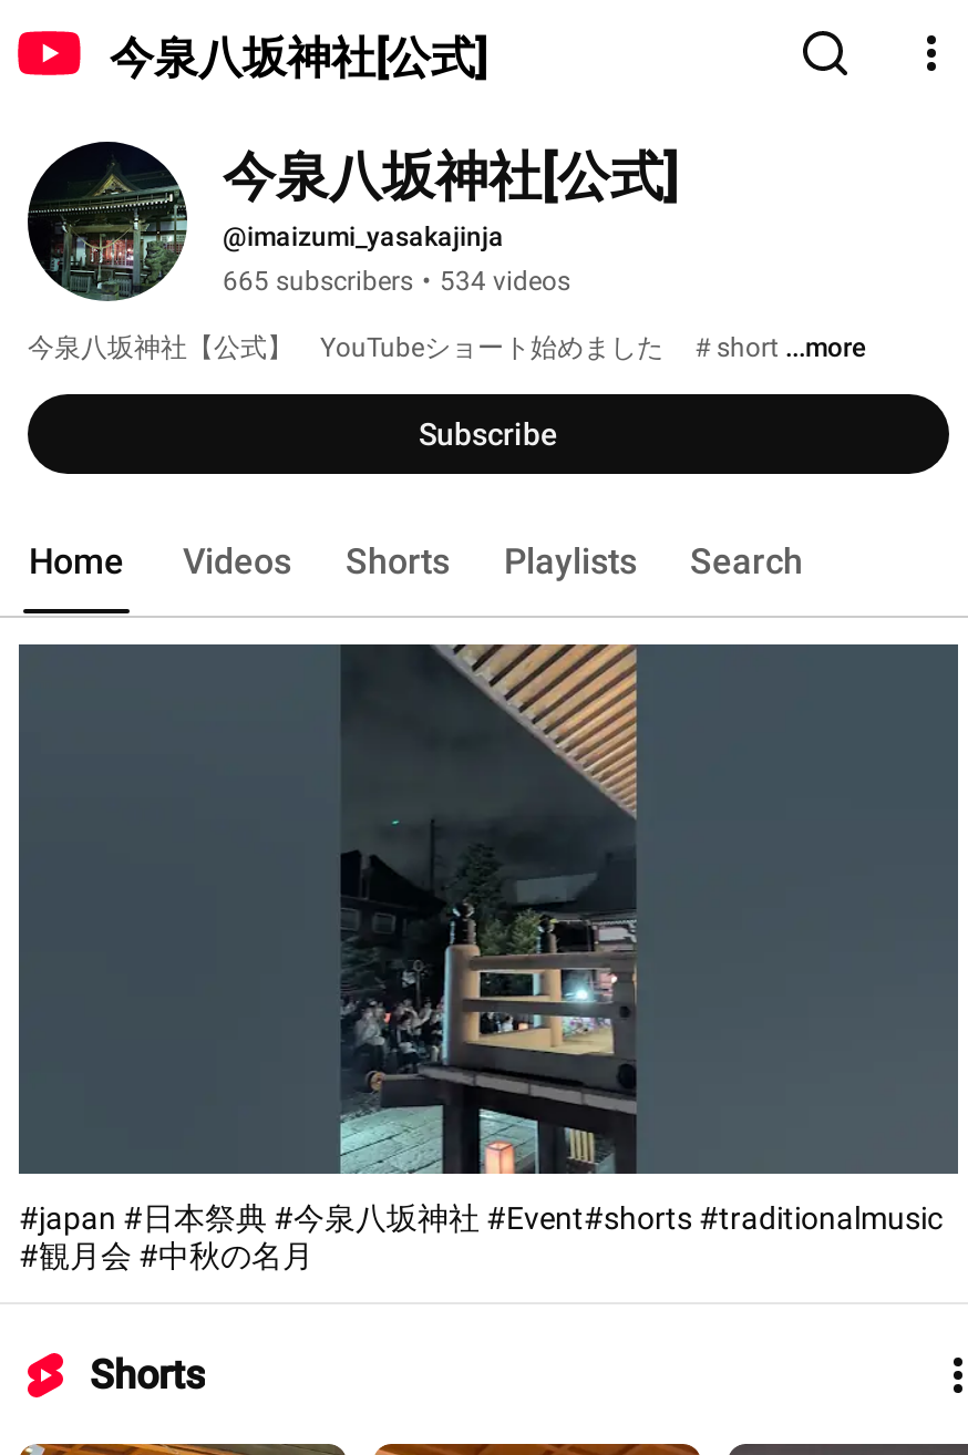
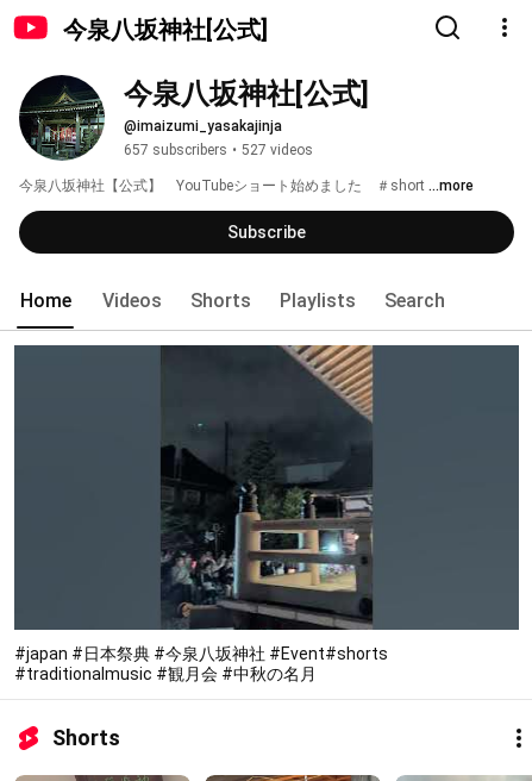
[223,266,570,297] 665 subscribers • 534 videos -> [124,142,313,158] 657 subscribers • 527 videos
[294,642,686,1176] [image] -> [161,344,374,631] [image]

